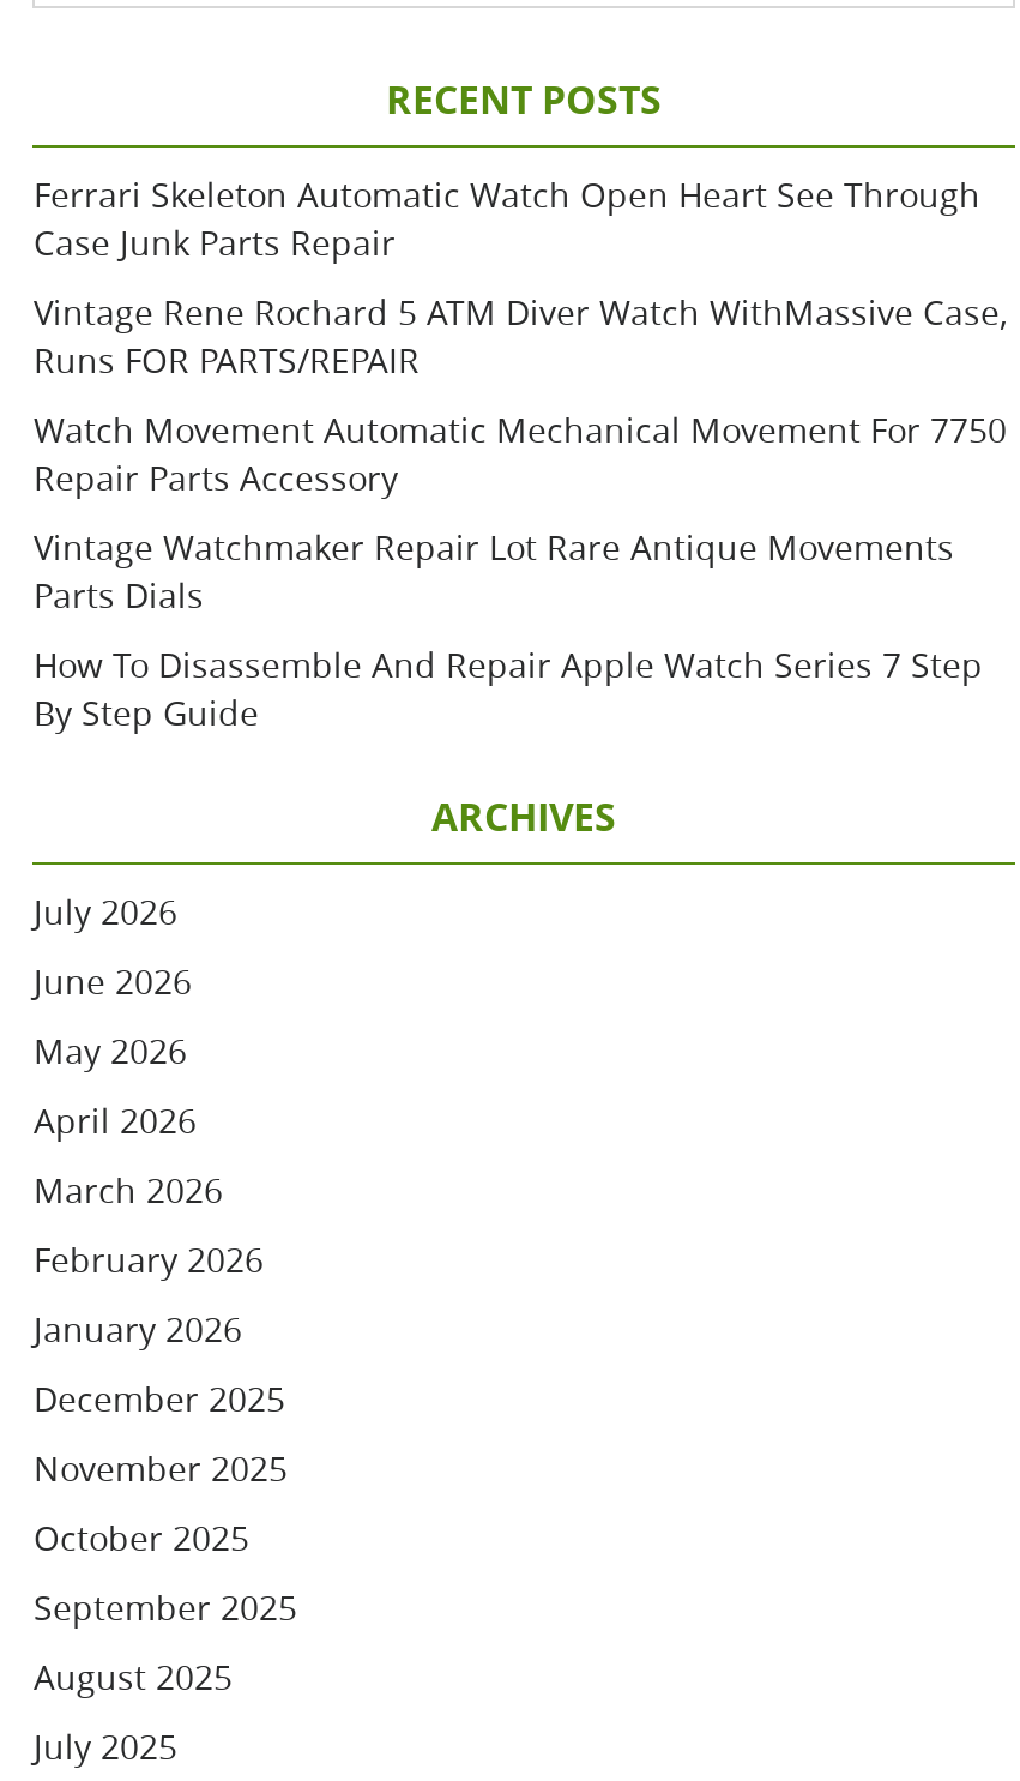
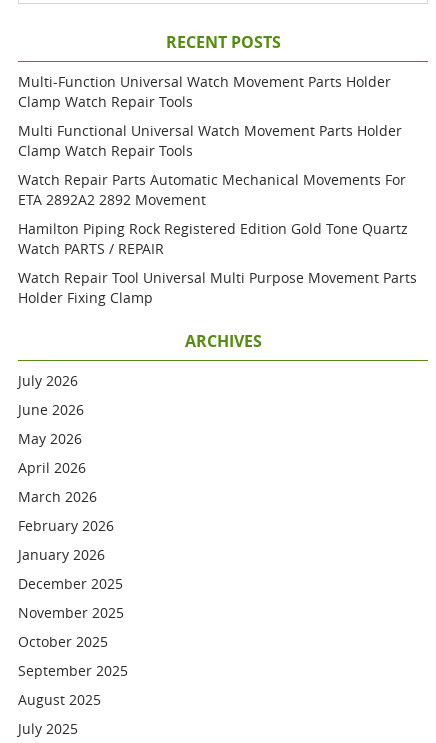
[34,172,980,265] Ferrari Skeleton Automatic Watch Open Heart See Through | Case Junk Parts Repair -> [18,72,391,111] Multi-Function Universal Watch Movement Parts Holder | Clamp Watch Repair Tools
[34,289,1007,383] Vintage Rene Rochard 5 ATM Diver Watch WithMassive Case, | Runs FOR PARTS/REPAIR -> [18,121,402,160] Multi Functional Universal Watch Movement Parts Holder | Clamp Watch Repair Tools
[34,407,1007,500] Watch Movement Automatic Mechanical Movement For 7750 | Repair Parts Accessory -> [18,170,406,209] Watch Repair Parts Automatic Mechanical Movements For | ETA 2892A2 2892 Movement
[34,524,954,618] Vintage Watchmaker Repair Lot Rare Antique Movements | Parts Dials -> [18,219,408,258] Hamilton Piping Rock Registered Edition Gold Tone Quartz | Watch PARTS / REPAIR
[34,642,983,735] How To Disassemble And Repair Apple Watch Series 7 Step | By Step Guide -> [18,268,417,307] Watch Repair Tool Universal Multi Purpose Movement Parts | Holder Fixing Clamp

